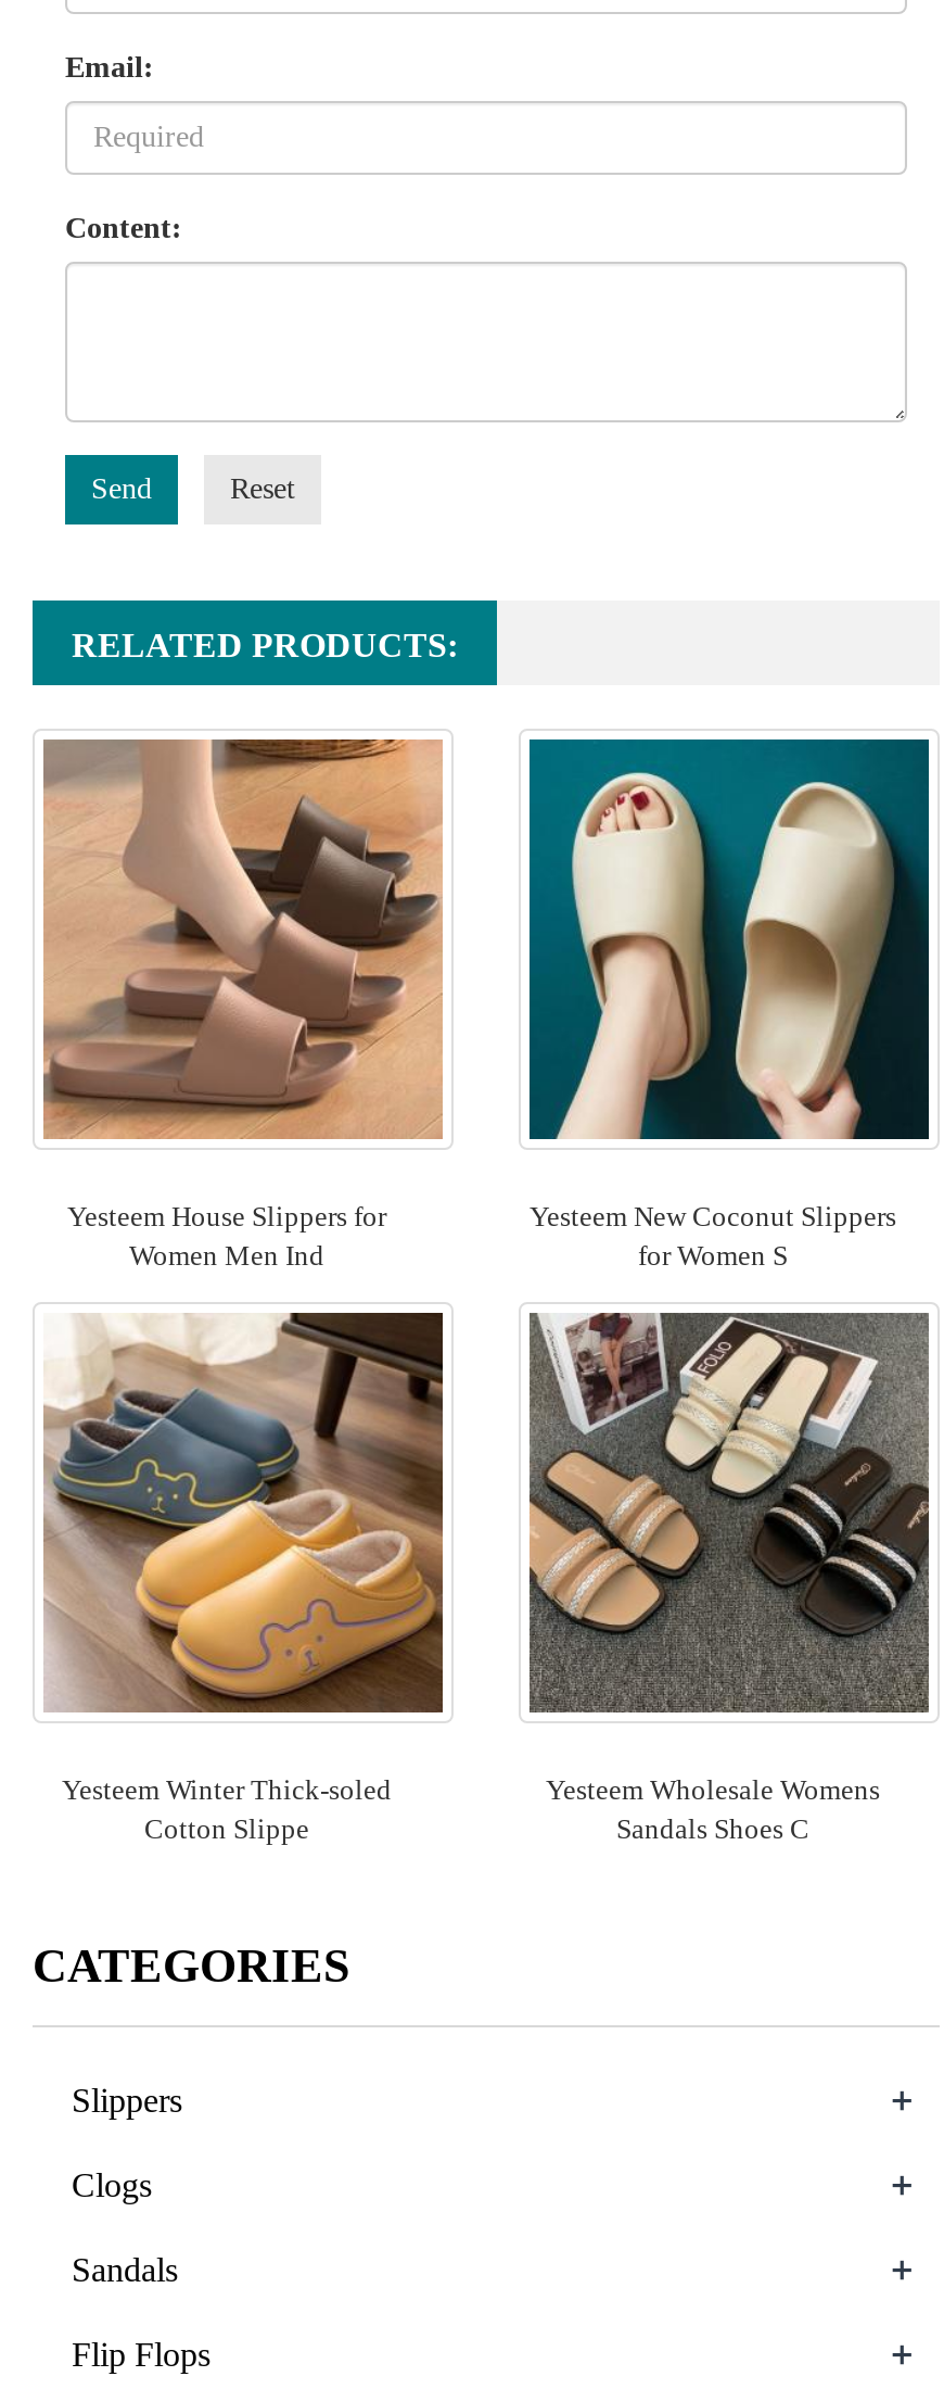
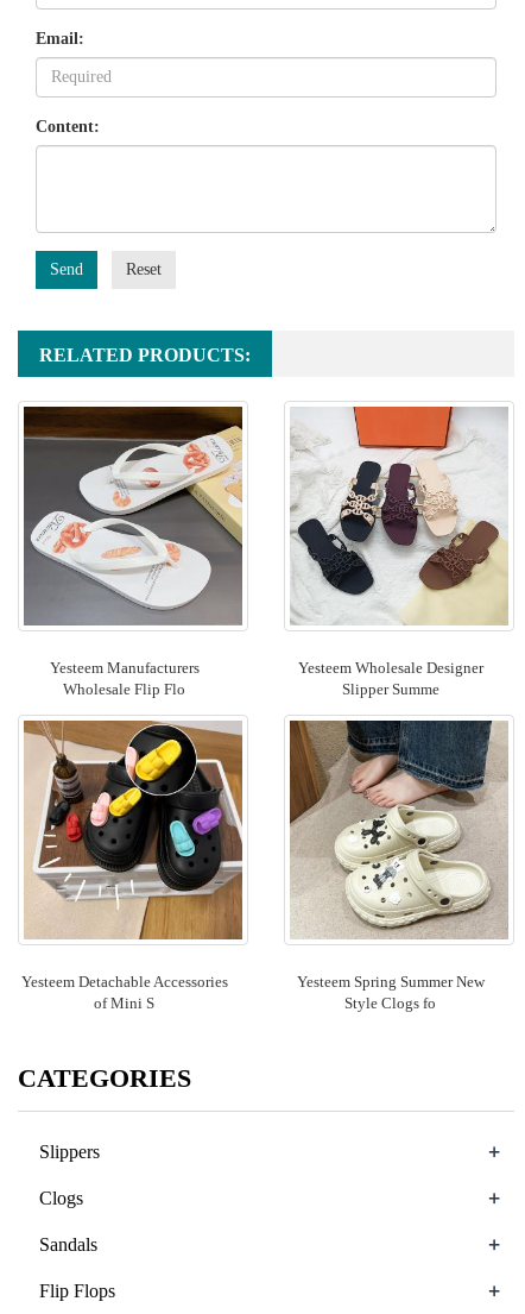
[43,737,443,1272] [image] | Yesteem House Slippers for | Women Men Ind -> [23,405,243,698] [image] | Yesteem Manufacturers | Wholesale Flip Flo
[527,737,931,1272] [image] | Yesteem New Coconut Slippers | for Women S -> [290,405,508,698] [image] | Yesteem Wholesale Designer | Slipper Summe
[43,1311,445,1845] [image] | Yesteem Winter Thick-soled | Cotton Slippe -> [21,719,243,1012] [image] | Yesteem Detachable Accessories | of Mini S
[530,1313,929,1845] [image] | Yesteem Wholesale Womens | Sandals Shoes C -> [290,719,507,1012] [image] | Yesteem Spring Summer New | Style Clogs fo

